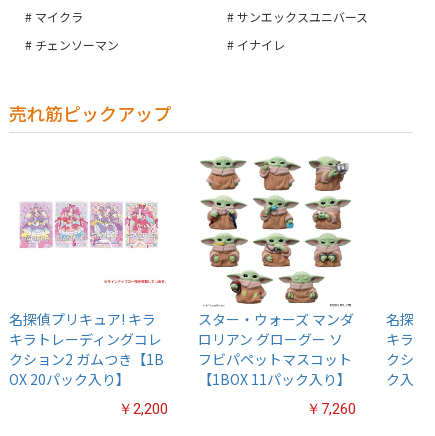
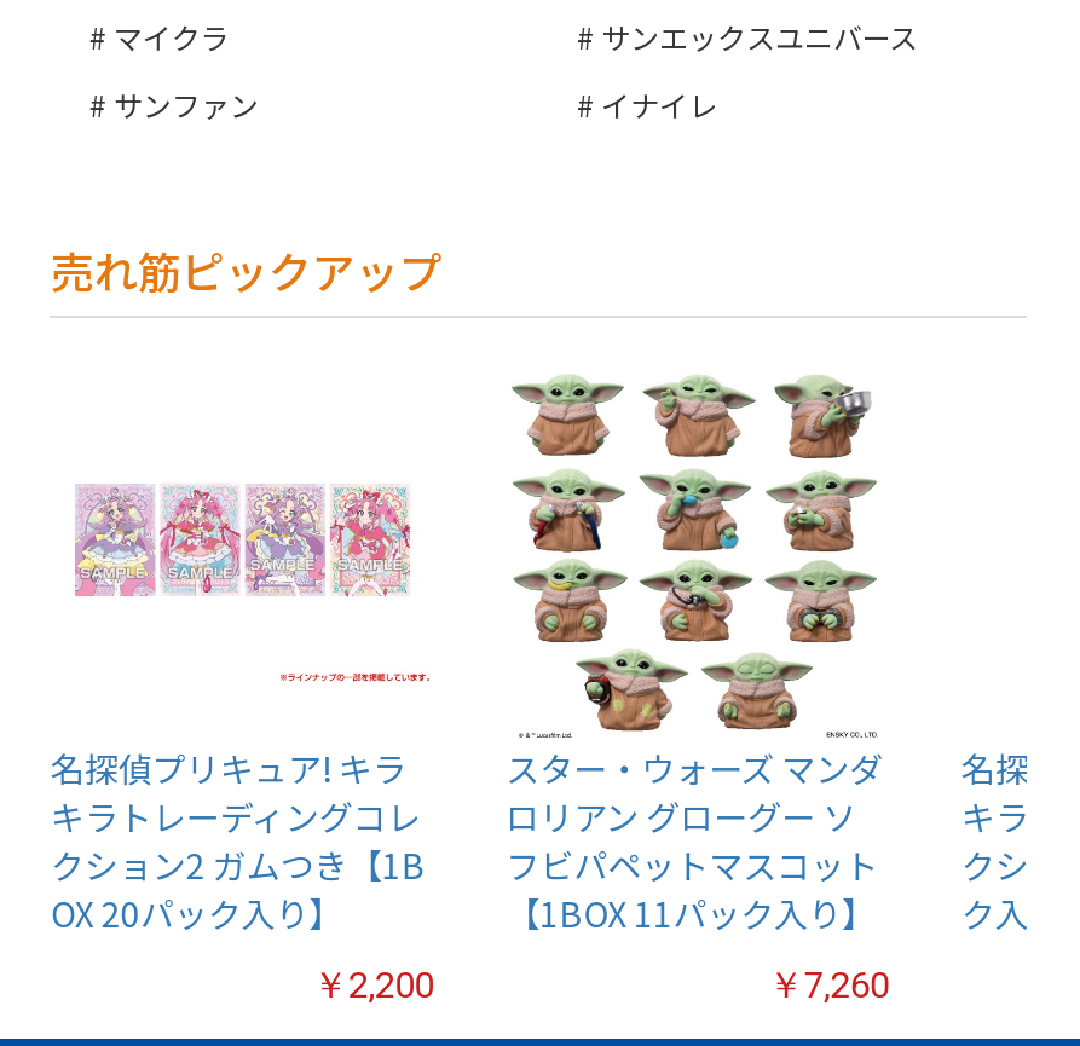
[35,36,119,53] チェンソーマン -> [113,83,259,124] サンファン

